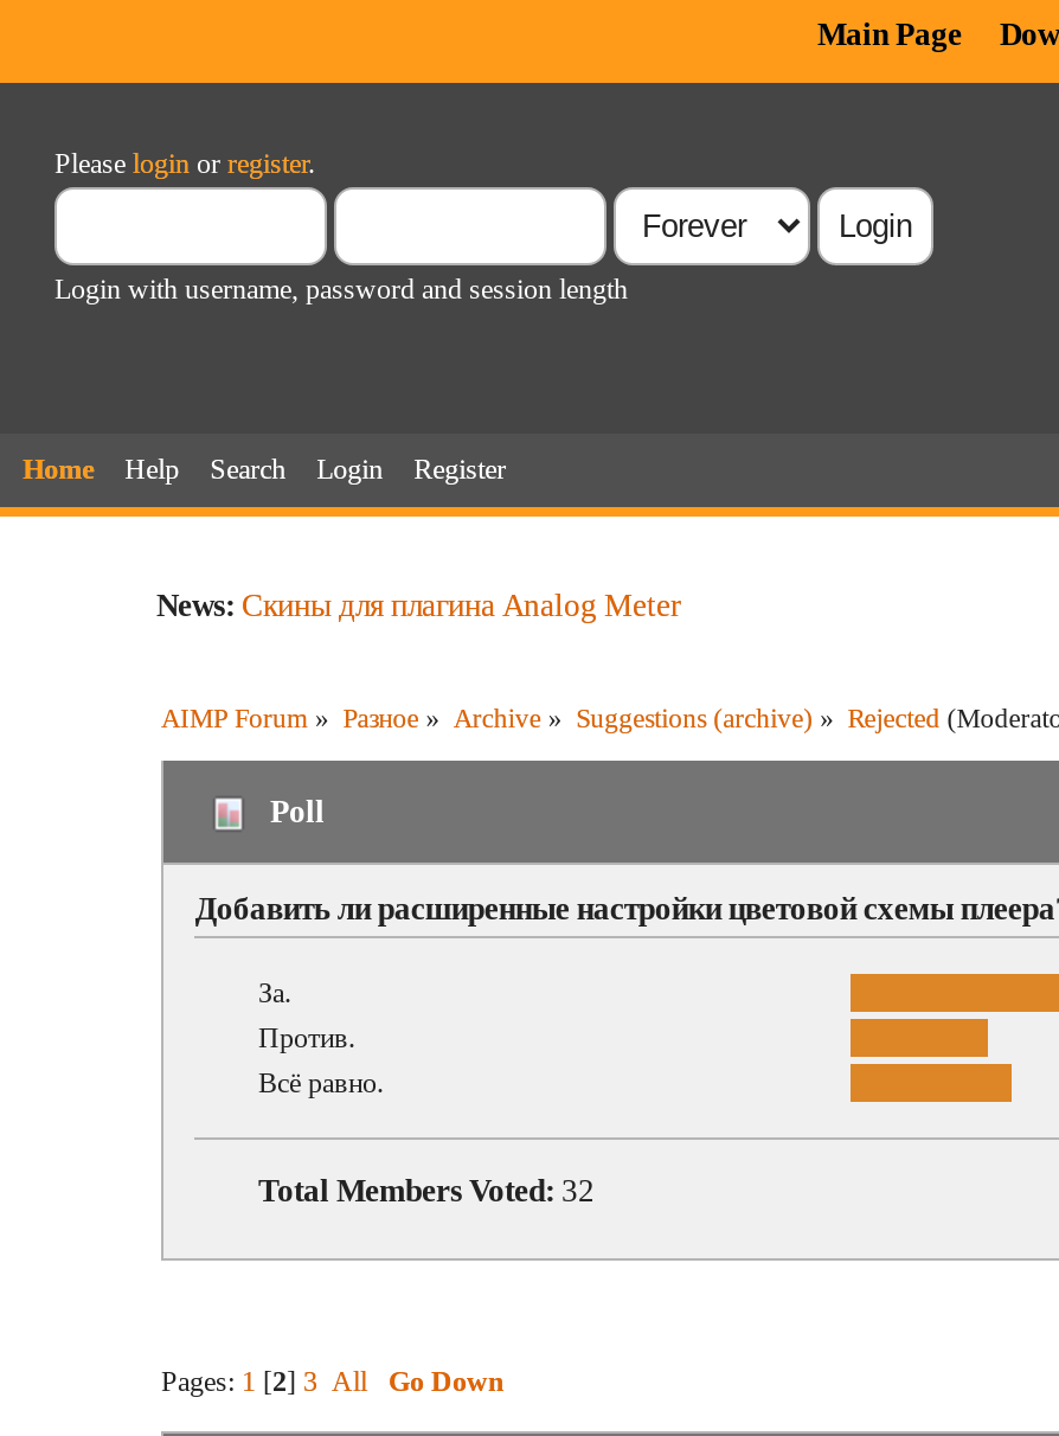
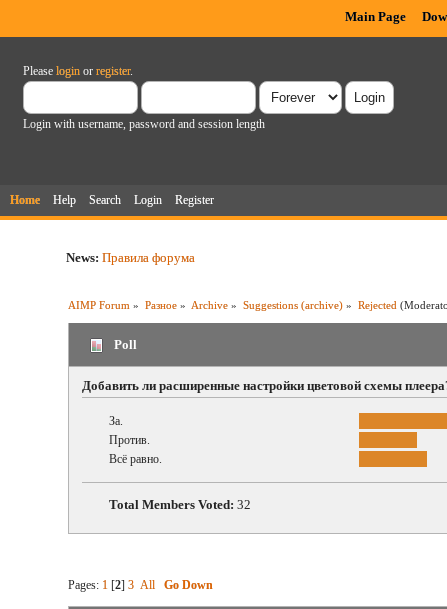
[156,588,680,623] News: Скины для плагина Analog Meter -> [66,250,195,265] News: Правила форума

